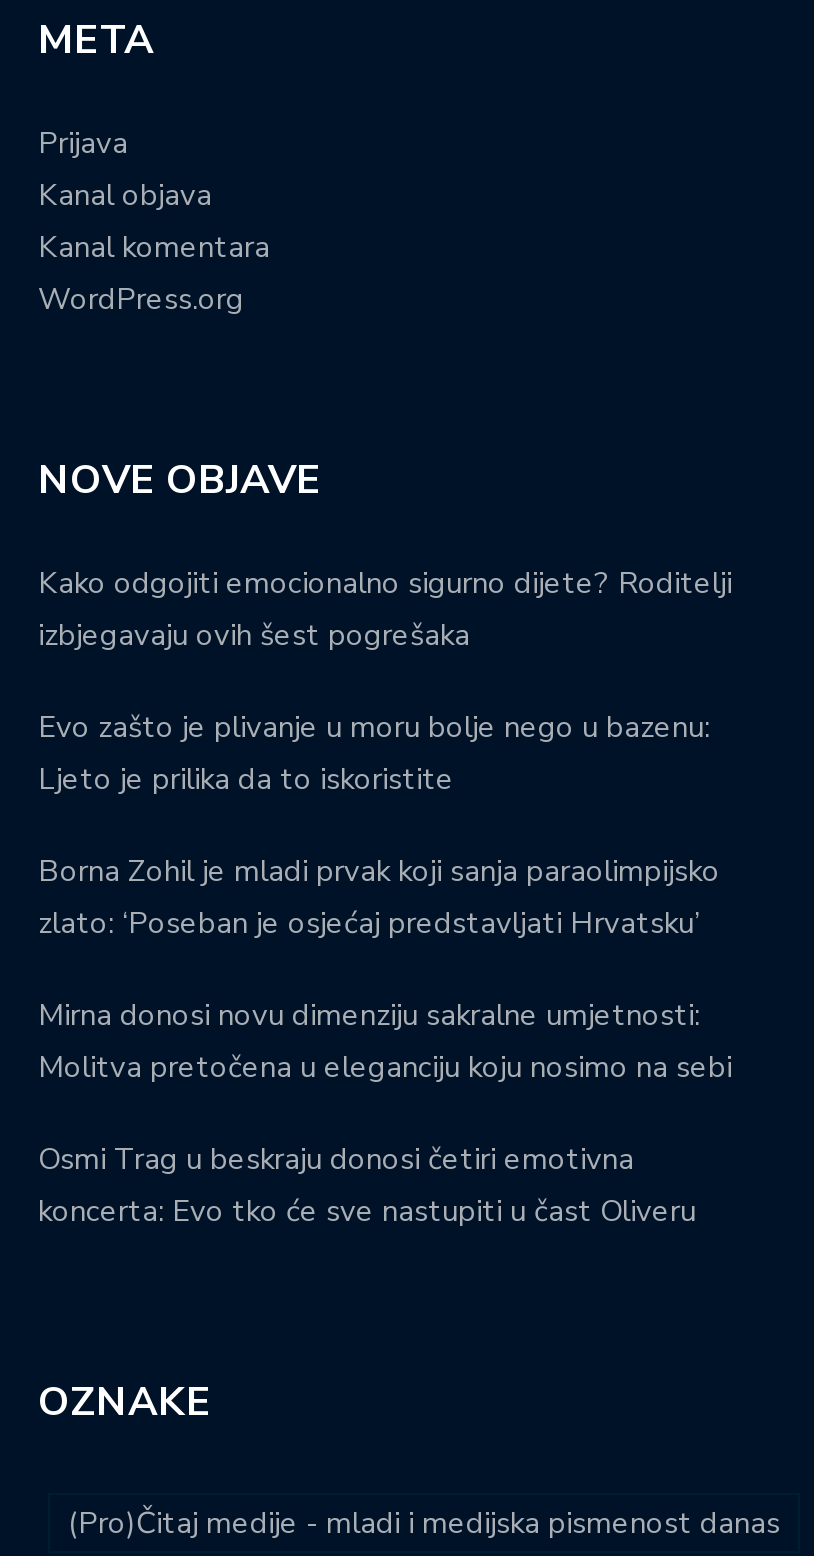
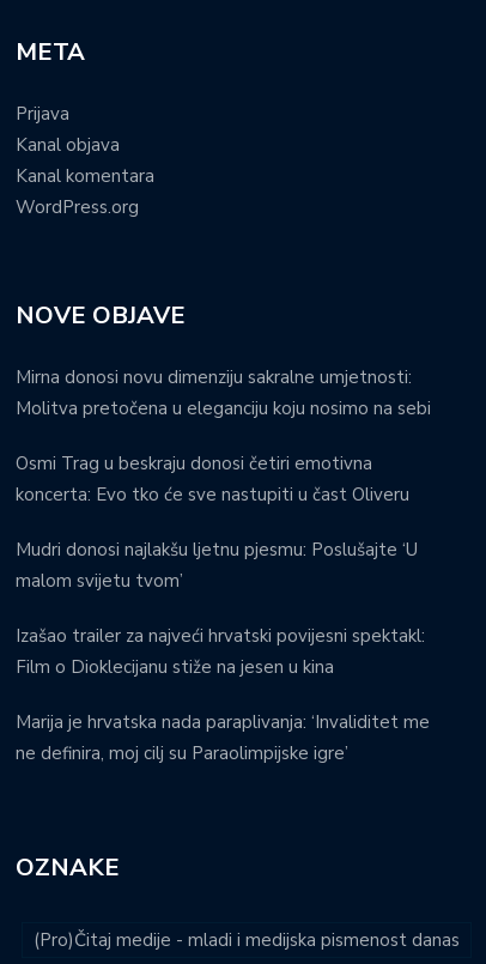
[38,562,732,942] Kako odgojiti emocionalno sigurno dijete? Roditelji | izbjegavaju ovih šest pogrešaka | Evo zašto je plivanje u moru bolje nego u bazenu: | Ljeto je prilika da to iskoristite | Borna Zohil je mladi prvak koji sanja paraolimpijsko | zlato: ‘Poseban je osjećaj predstavljati Hrvatsku’ -> none
moved [38,994,732,1230] -> [16,365,431,506]: Mirna donosi novu dimenziju sakralne umjetnosti: | Molitva pretočena u eleganciju koju nosimo na sebi | Osmi Trag u beskraju donosi četiri emotivna | koncerta: Evo tko će sve nastupiti u čast Oliveru
none -> [16,537,430,765] Mudri donosi najlakšu ljetnu pjesmu: Poslušajte ‘U | malom svijetu tvom’ | Izašao trailer za najveći hrvatski povijesni spektakl: | Film o Dioklecijanu stiže na jesen u kina | Marija je hrvatska nada paraplivanja: ‘Invaliditet me | ne definira, moj cilj su Paraolimpijske igre’

